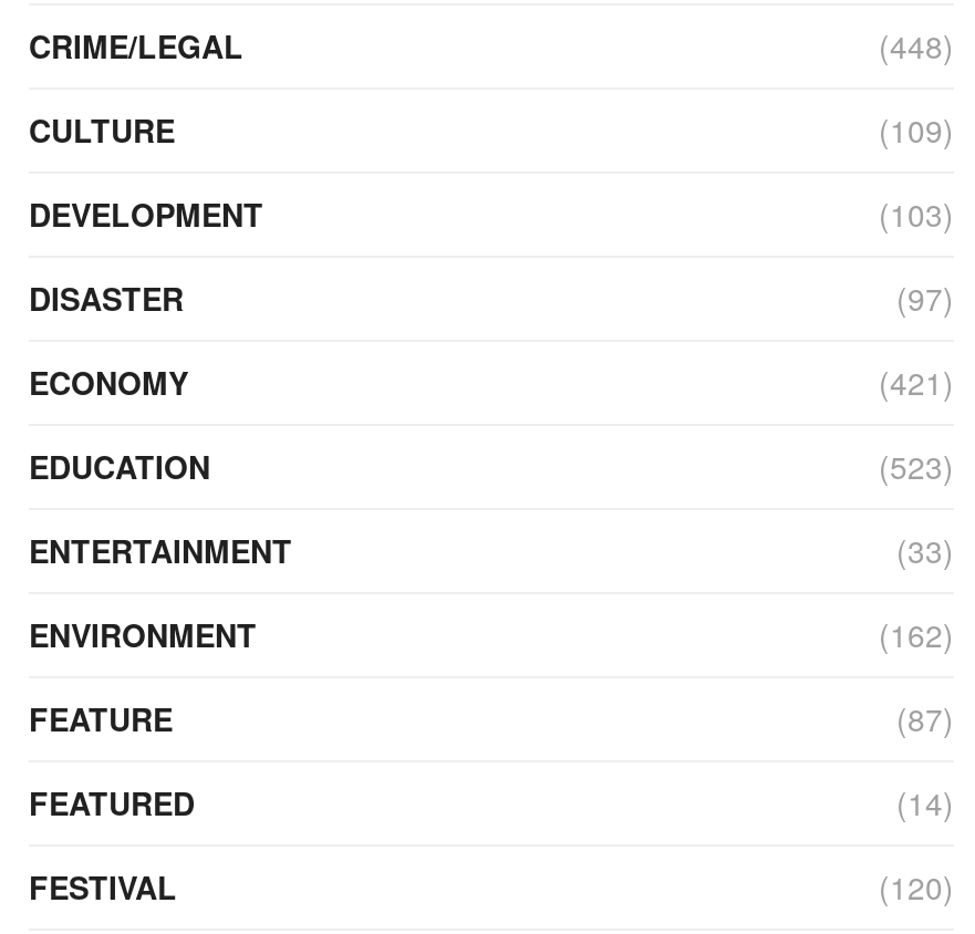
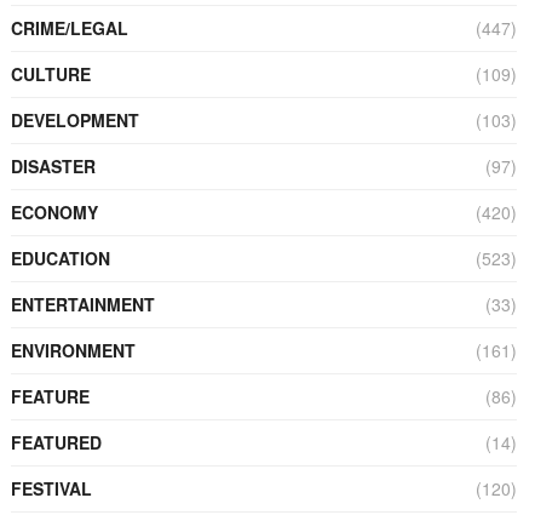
[879,23,954,67] (448) -> [476,16,517,40] (447)
[879,359,954,403] (421) -> [476,200,517,224] (420)
[879,611,954,656] (162) -> [476,338,517,363] (161)
[896,695,954,740] (87) -> [485,384,517,409] (86)

